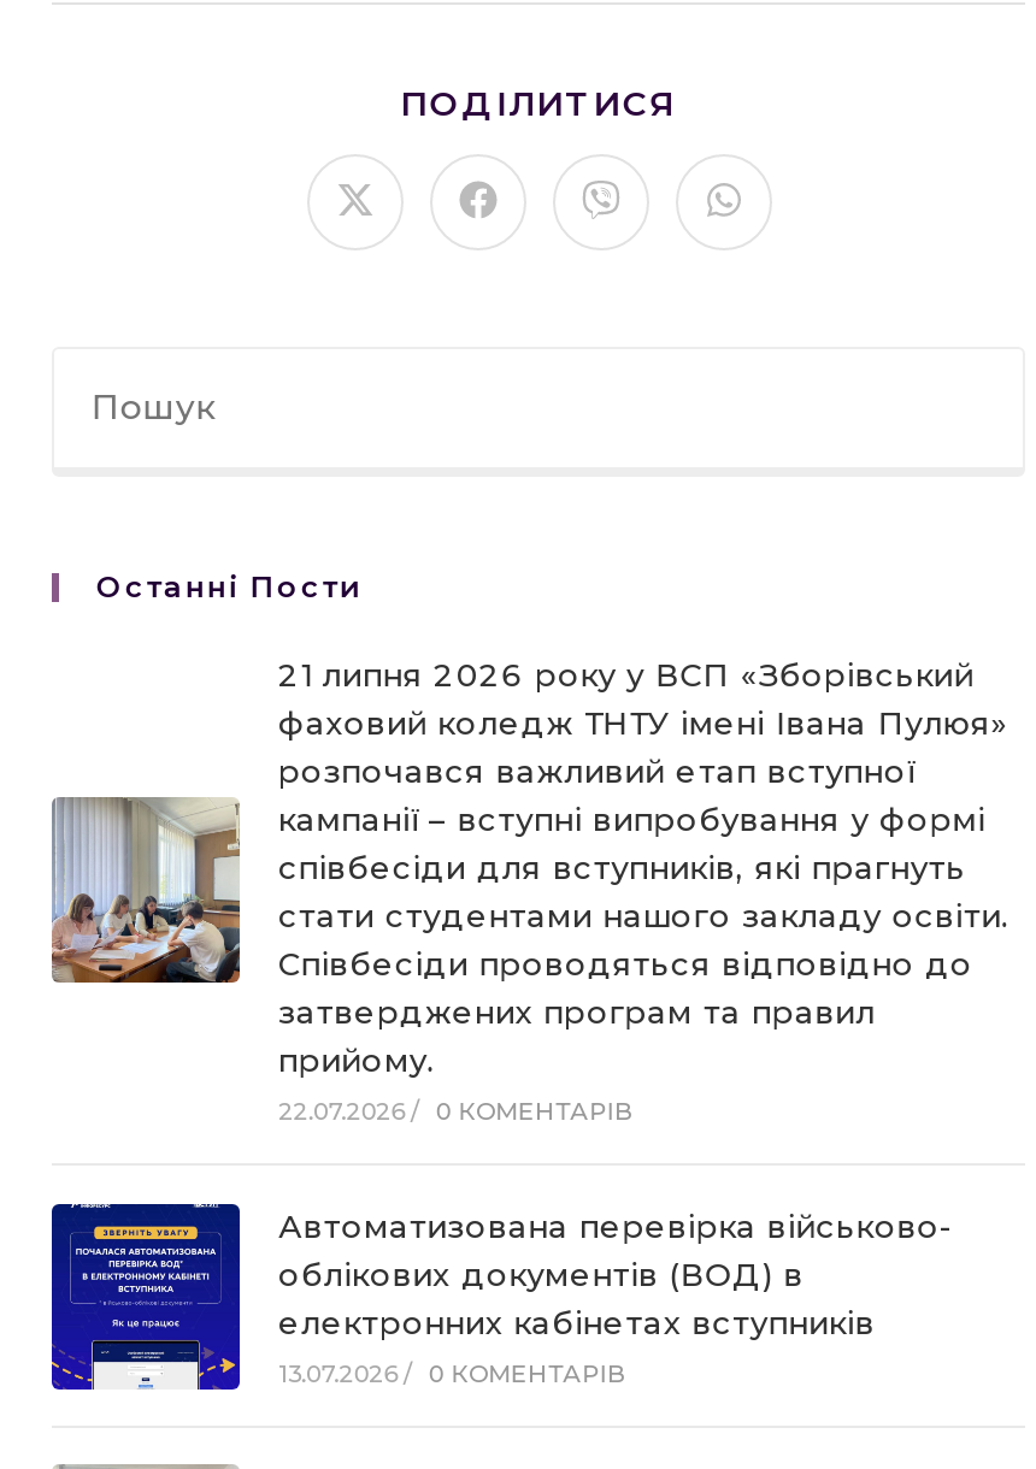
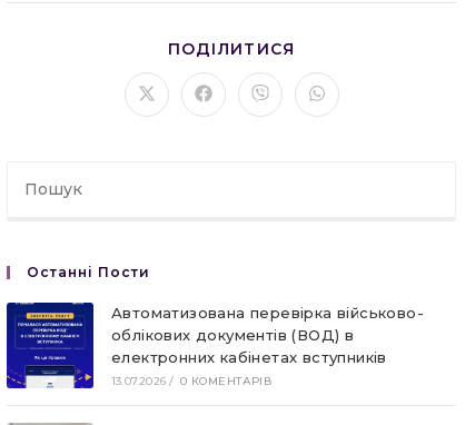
[49,656,1009,1128] [image] | 21 липня 2026 року у ВСП «Зборівський | фаховий коледж ТНТУ імені Івана Пулюя» | розпочався важливий етап вступної | кампанії – вступні випробування у формі | співбесіди для вступників, які прагнуть | стати студентами нашого закладу освіти. | Співбесіди проводяться відповідно до | затверджених програм та правил | прийому. | 22.07.2026 / 0 КОМЕНТАРІВ -> none

